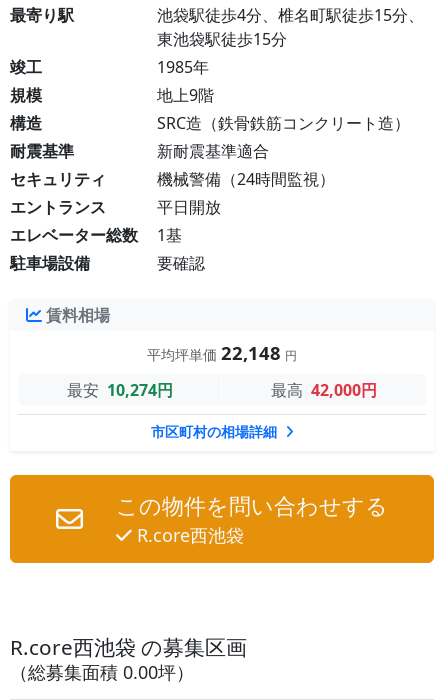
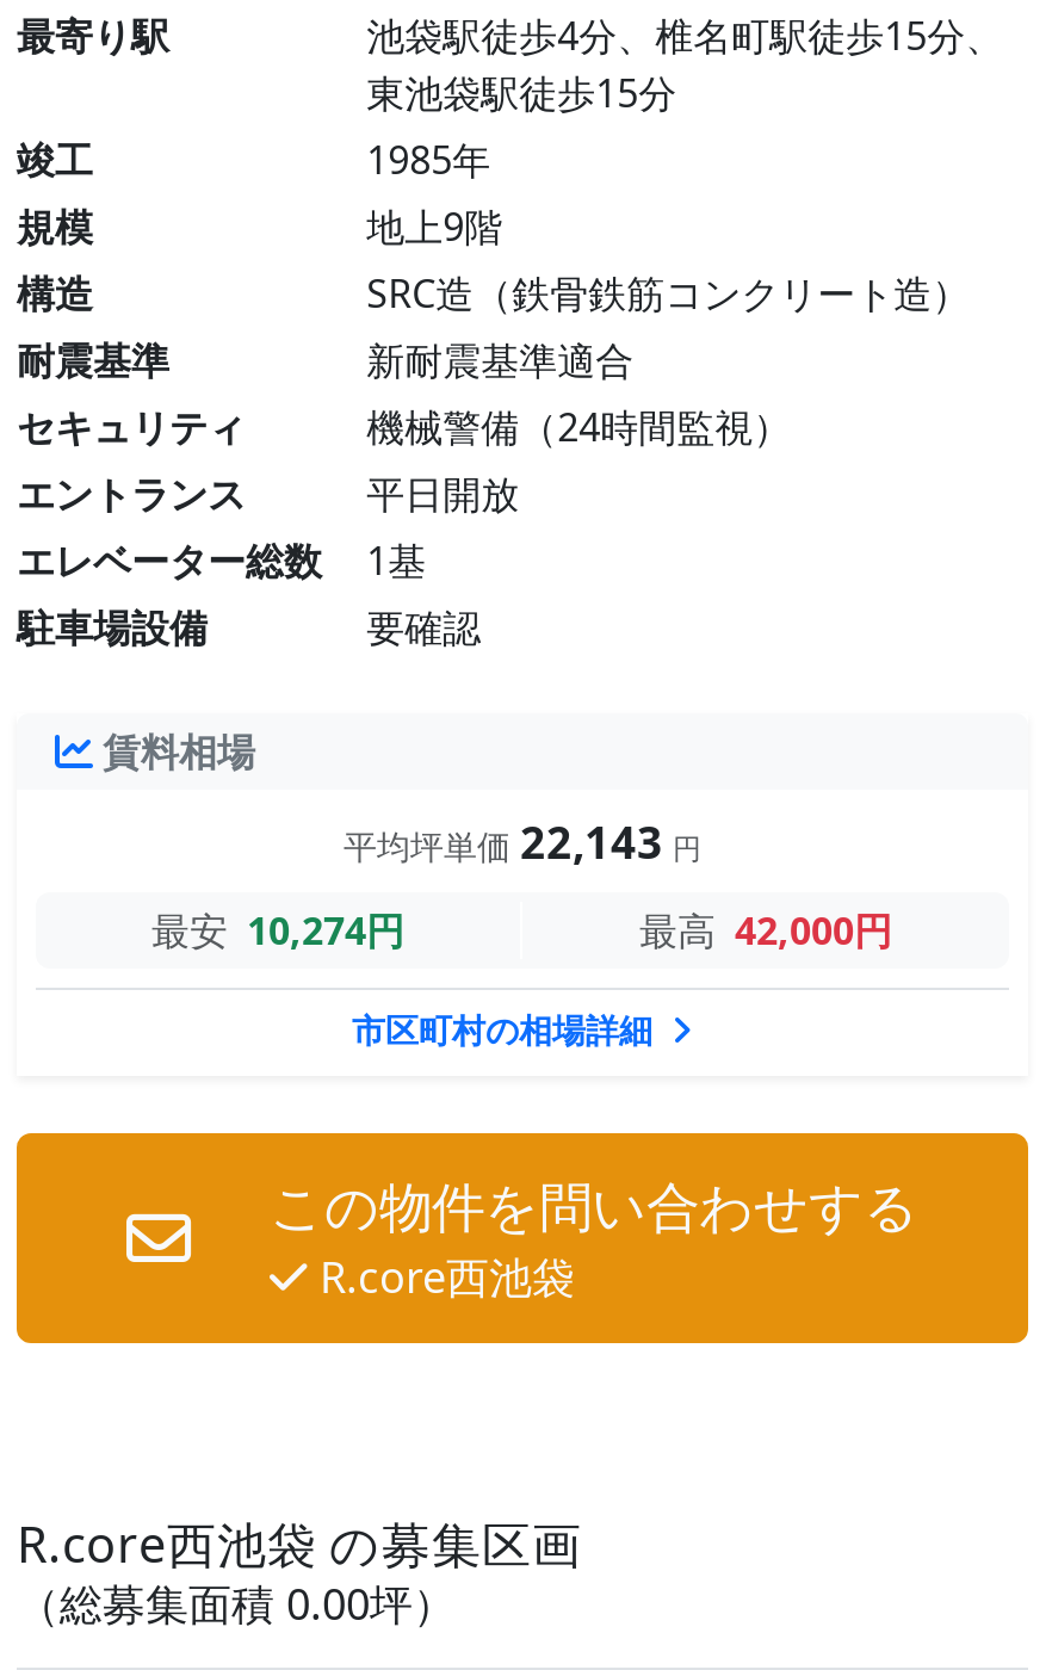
[147,340,297,365] 平均坪単価 22,148 円 -> [344,810,701,870] 平均坪単価 22,143 円

